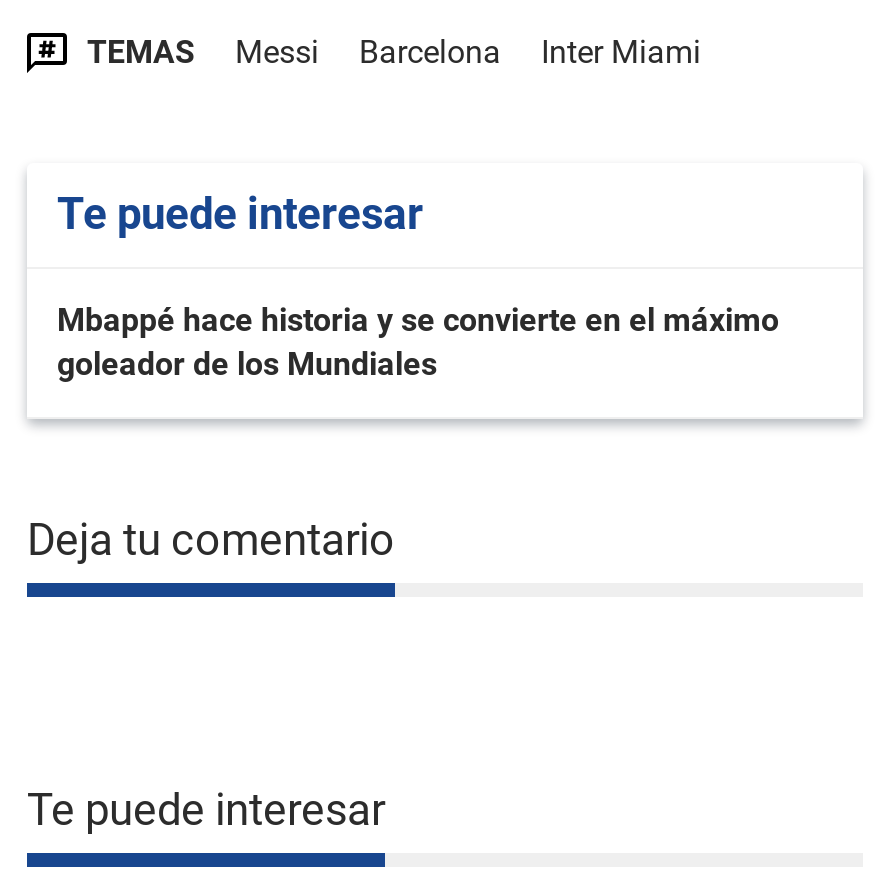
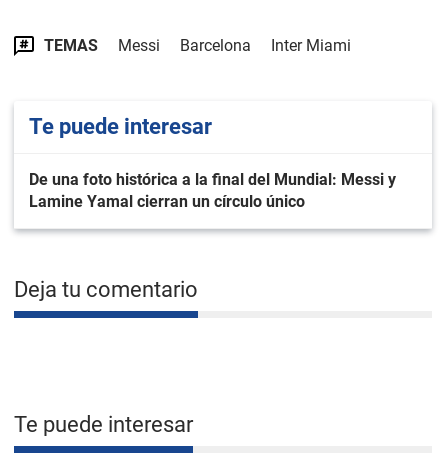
[57,301,779,383] Mbappé hace historia y se convierte en el máximo | goleador de los Mundiales -> [29,170,396,211] De una foto histórica a la final del Mundial: Messi y | Lamine Yamal cierran un círculo único

